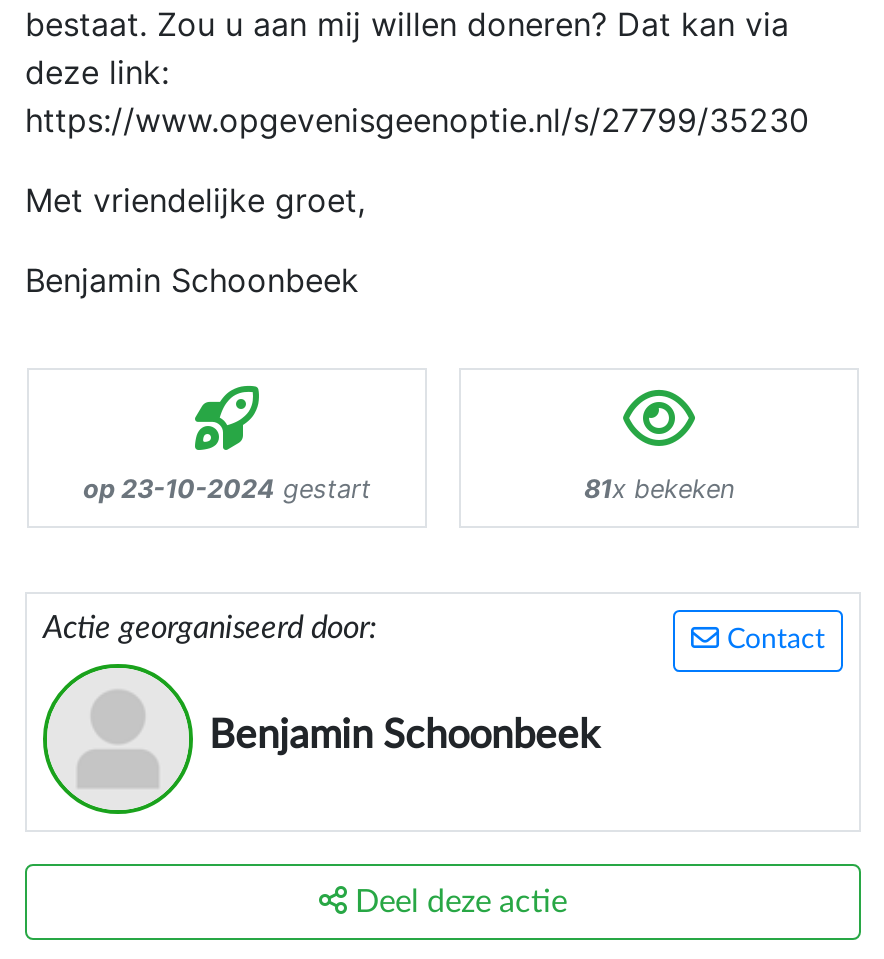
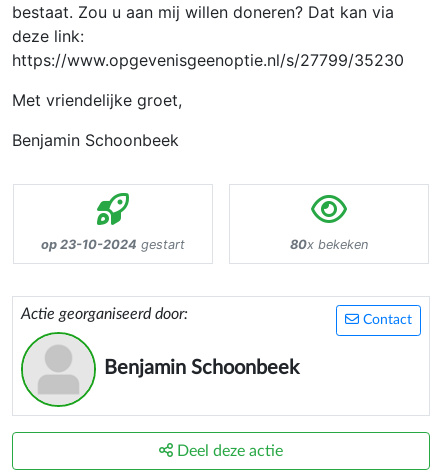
[584,475,734,505] 81x bekeken -> [290,237,368,252] 80x bekeken

